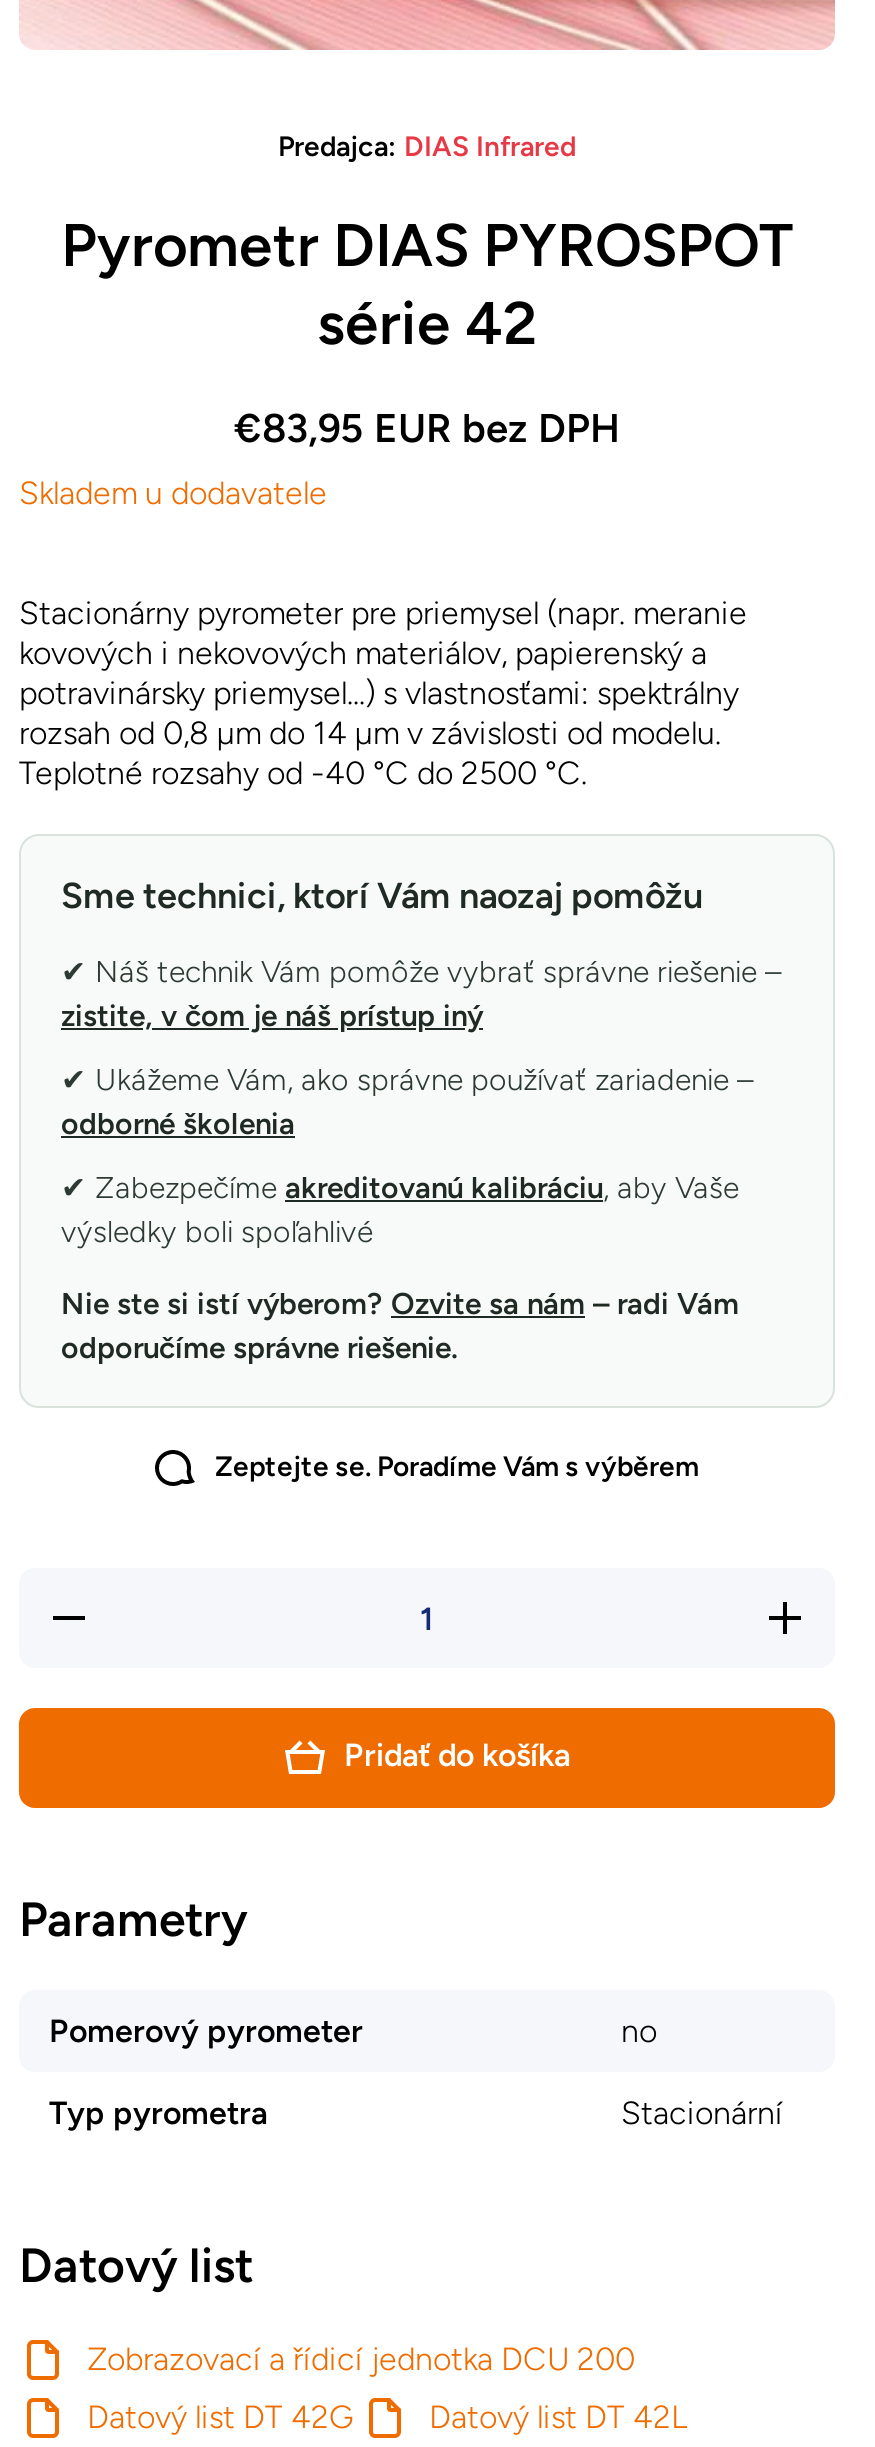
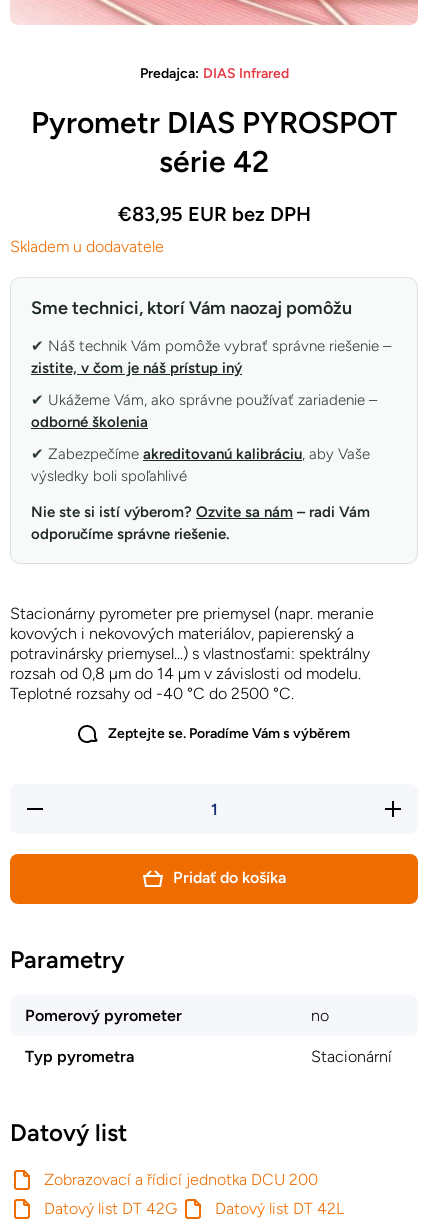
moved [19,595,747,793] -> [10,604,374,703]: Stacionárny pyrometer pre priemysel (napr. meranie | kovových i nekovových materiálov, papierenský a | potravinársky priemysel...) s vlastnosťami: spektrálny | rozsah od 0,8 µm do 14 µm v závislosti od modelu. | Teplotné rozsahy od -40 °C do 2500 °C.
moved [61,875,739,1367] -> [31,297,370,543]: Sme technici, ktorí Vám naozaj pomôžu | zistite, v čom je náš prístup iný | odborné školenia | výsledky boli spoľahlivé | Nie ste si istí výberom? Ozvite sa nám – radi Vám | odporučíme správne riešenie.

